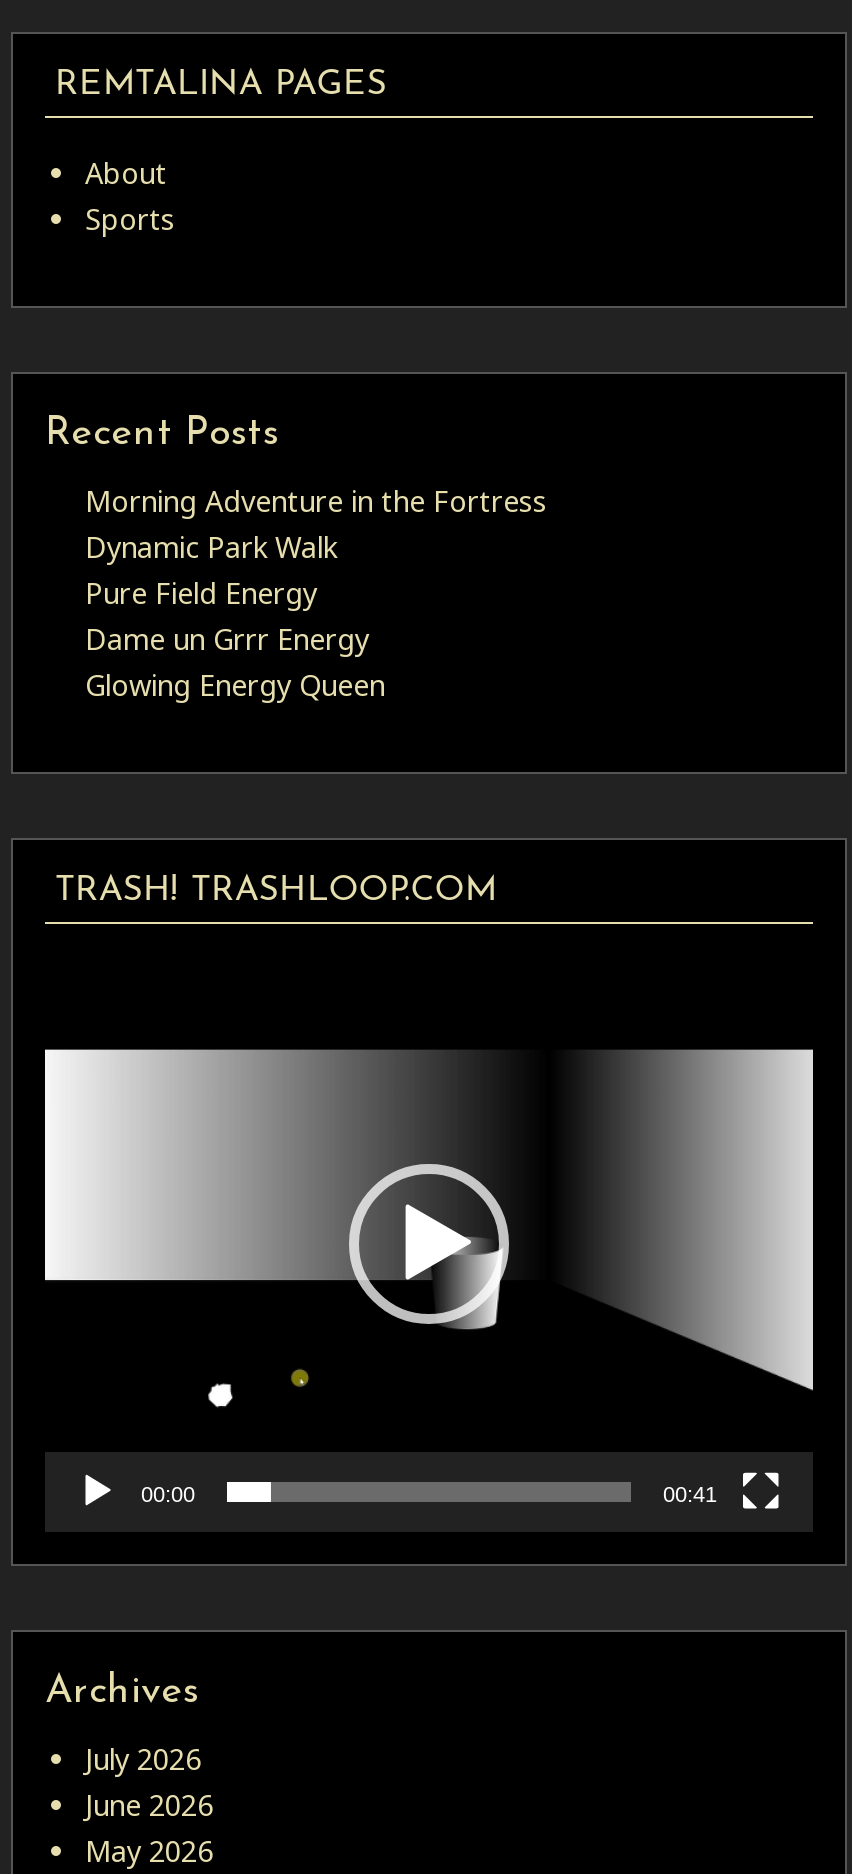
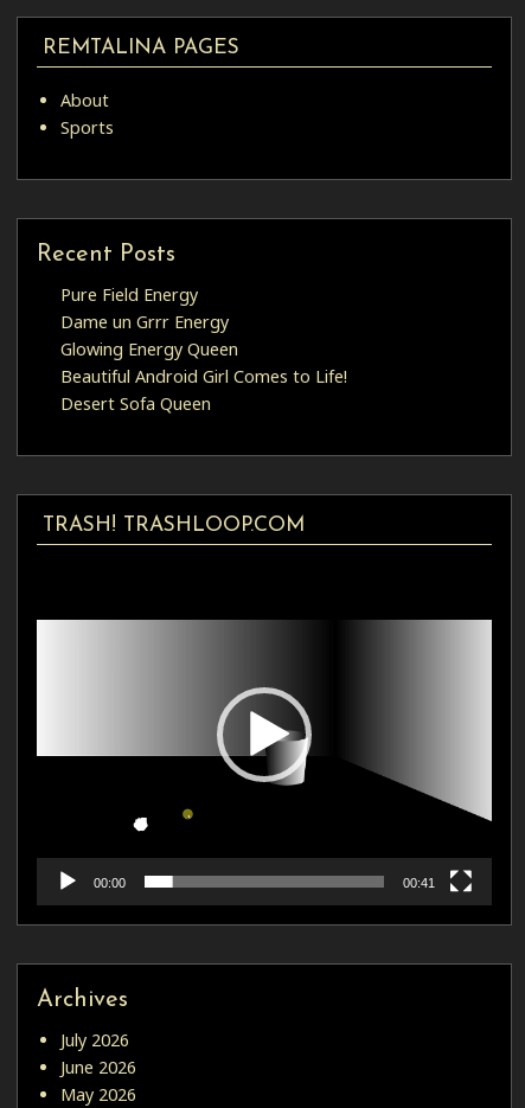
[85,482,547,566] Morning Adventure in the Fortress | Dynamic Park Walk -> none
moved [85,574,385,704] -> [60,283,238,360]: Pure Field Energy | Dame un Grrr Energy | Glowing Energy Queen
none -> [60,365,347,415] Beautiful Android Girl Comes to Life! | Desert Sofa Queen

